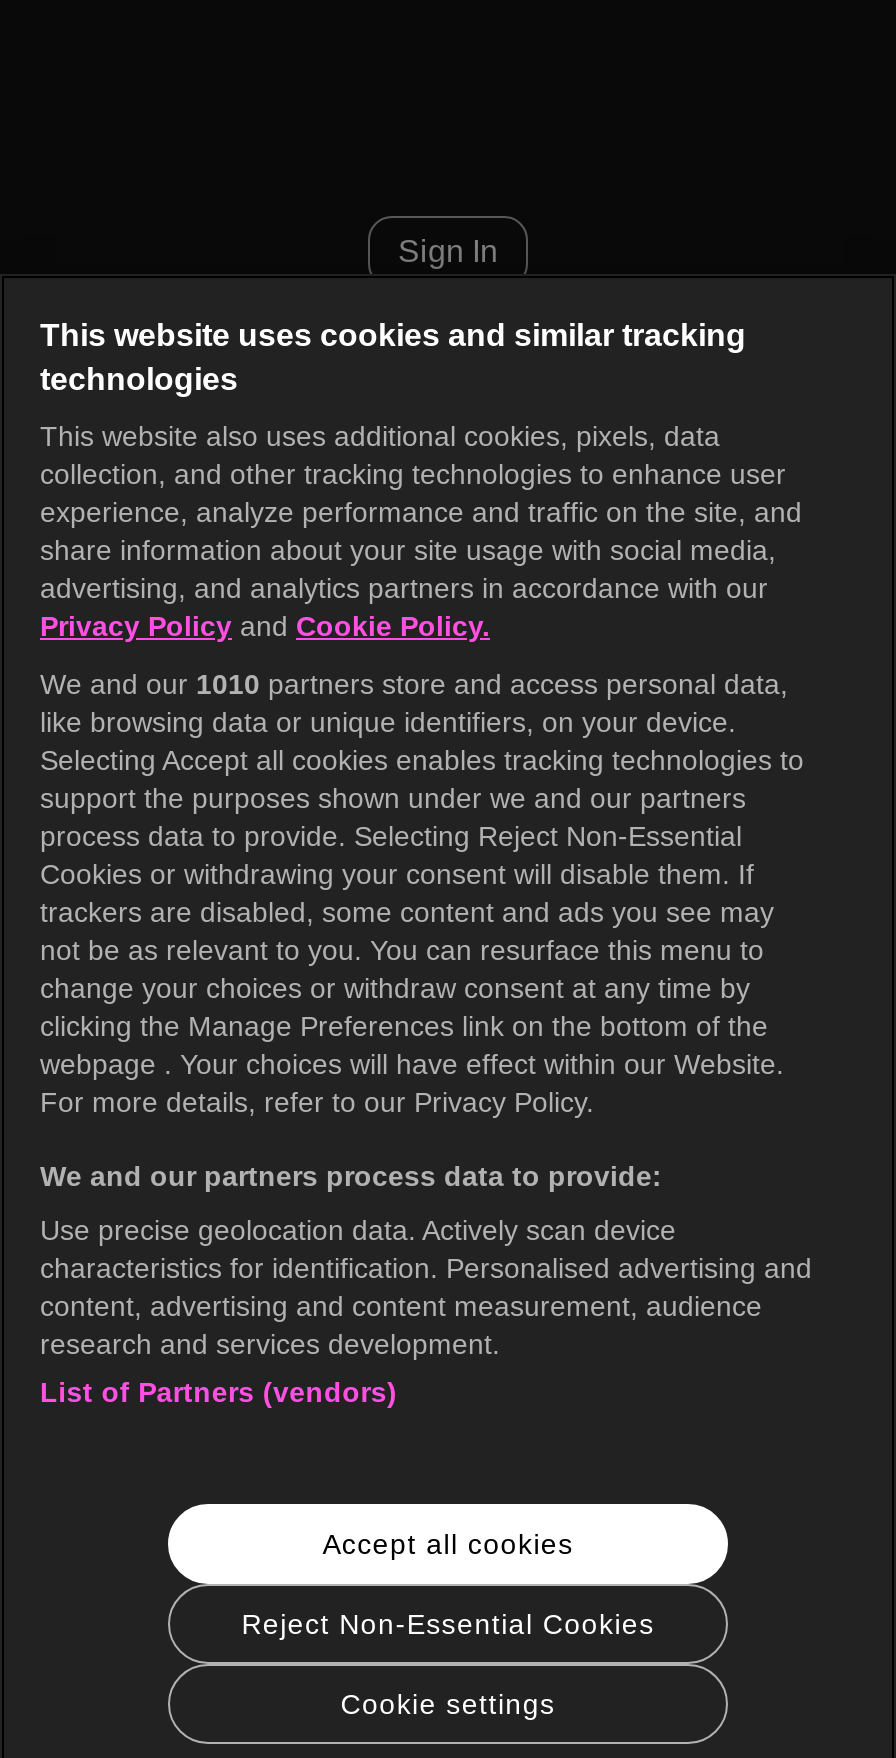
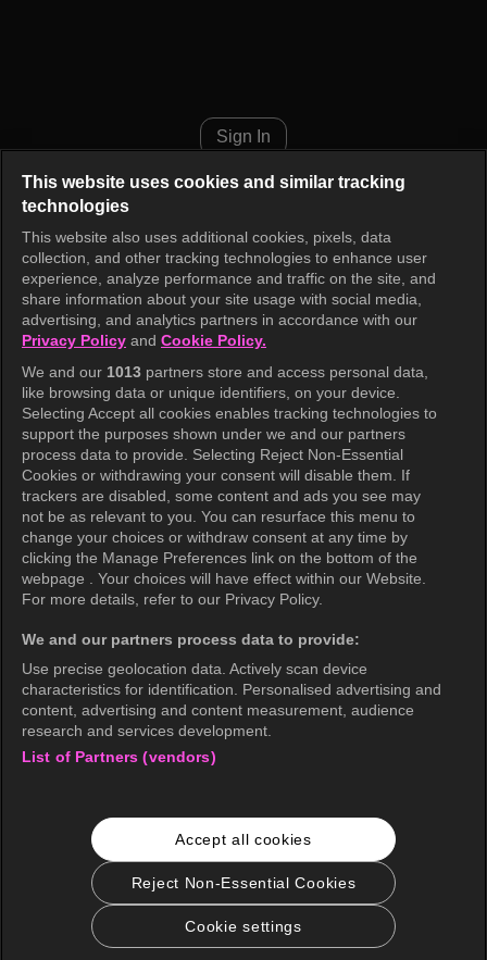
[40,668,788,700] We and our 1010 partners store and access personal data, -> [22,363,428,381] We and our 1013 partners store and access personal data,

